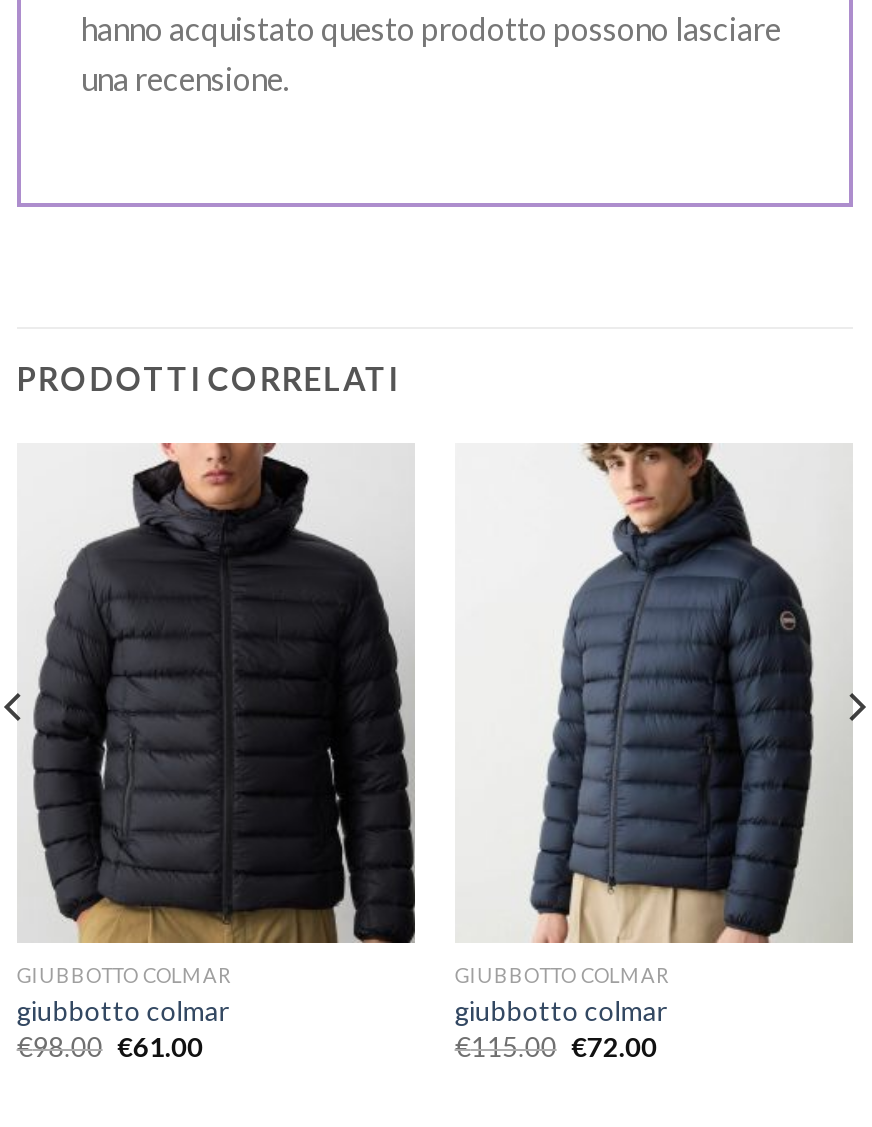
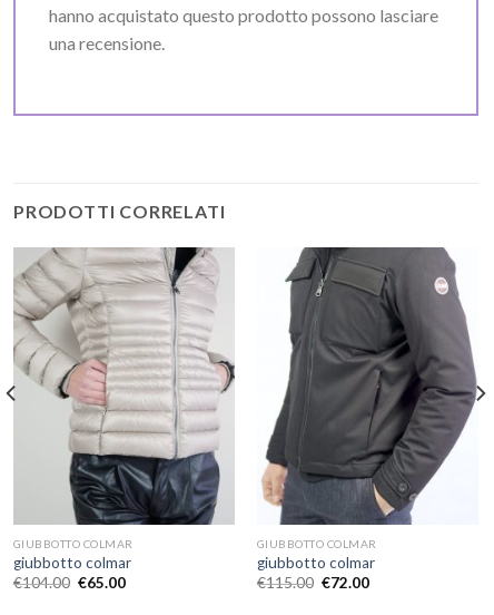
[19,442,417,946] [image] -> [13,246,235,526] [image]
[467,440,853,946] [image] -> [261,246,477,526] [image]
[17,1031,203,1063] €98.00 €61.00 -> [13,574,126,592] €104.00 €65.00

